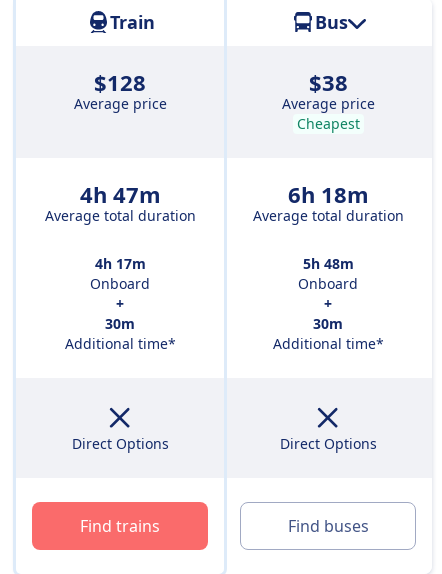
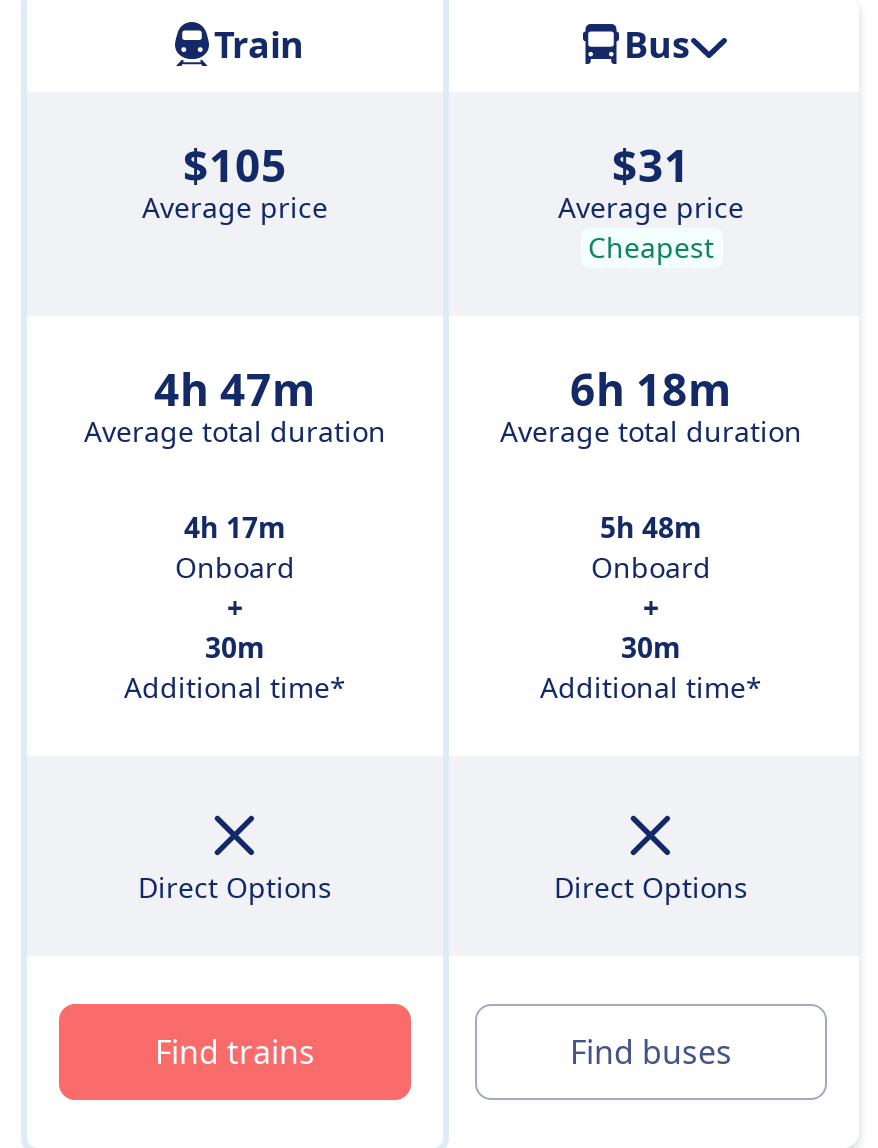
[94,67,146,97] $128 -> [183,134,287,194] $105
[308,67,347,97] $38 -> [612,134,690,194] $31

